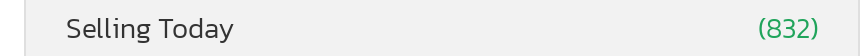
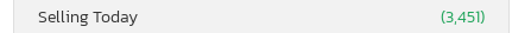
[758,7,818,49] (832) -> [441,4,485,29] (3,451)

